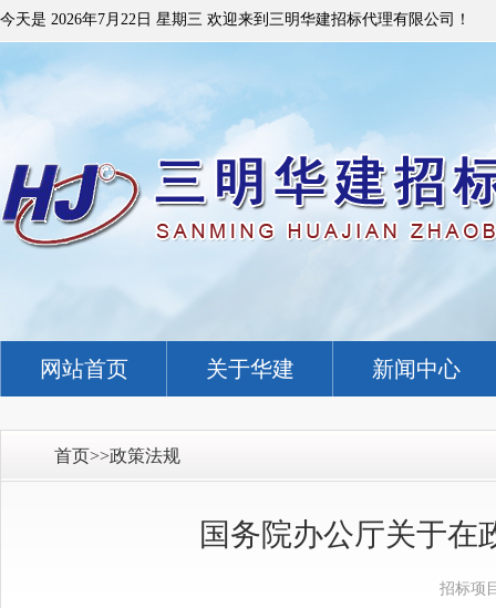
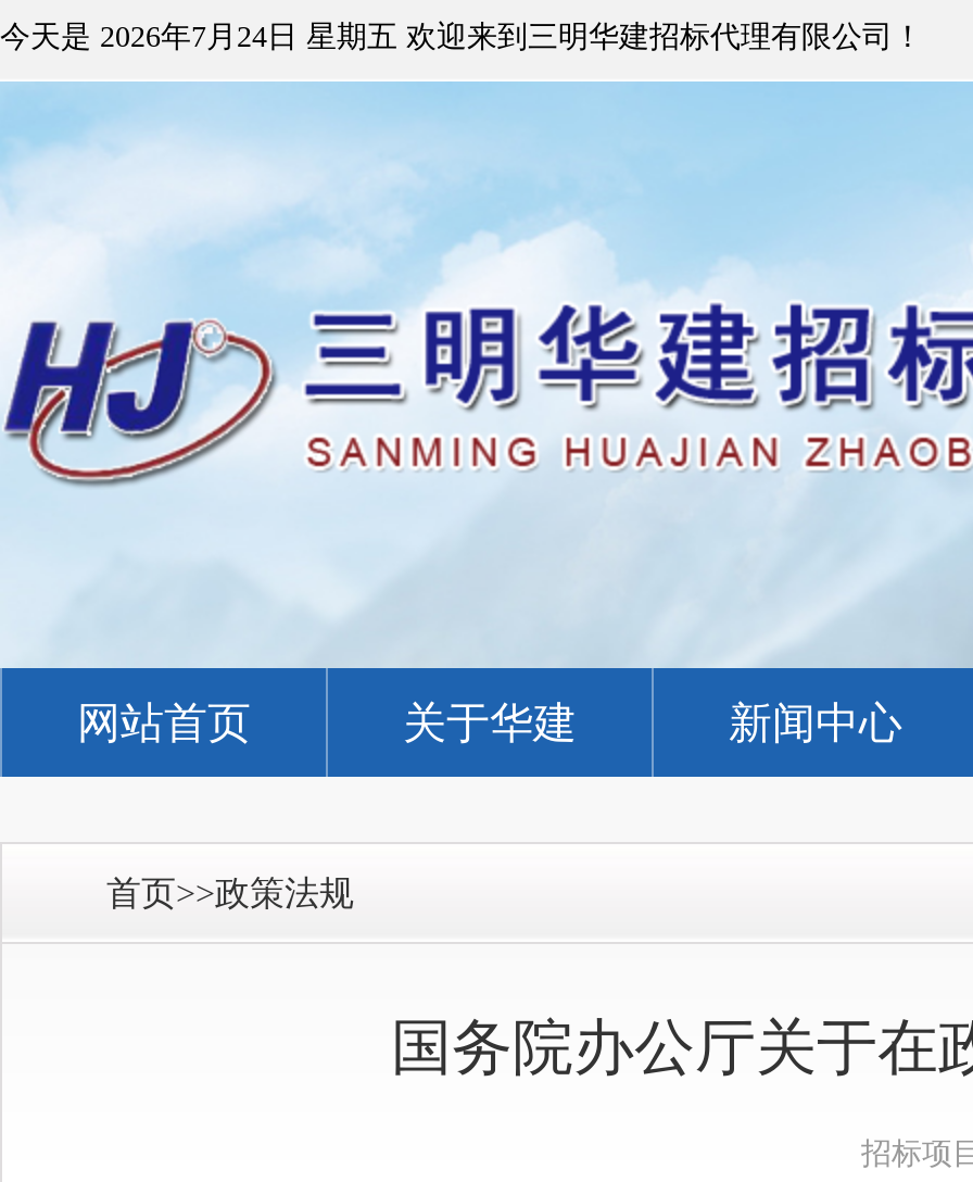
[0,11,471,28] 今天是2026年7月22日 星期三欢迎来到三明华建招标代理有限公司！ -> [0,21,923,53] 今天是2026年7月24日 星期五欢迎来到三明华建招标代理有限公司！

